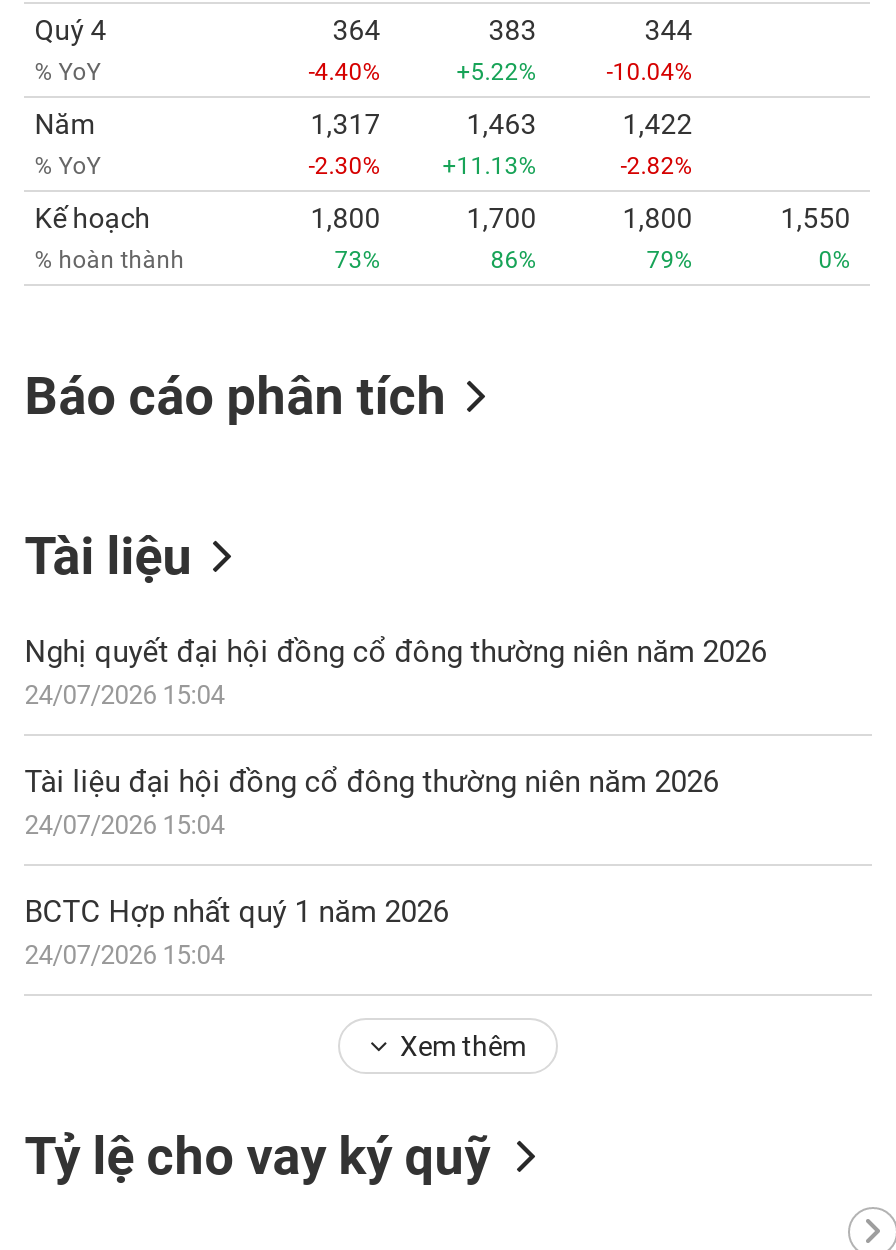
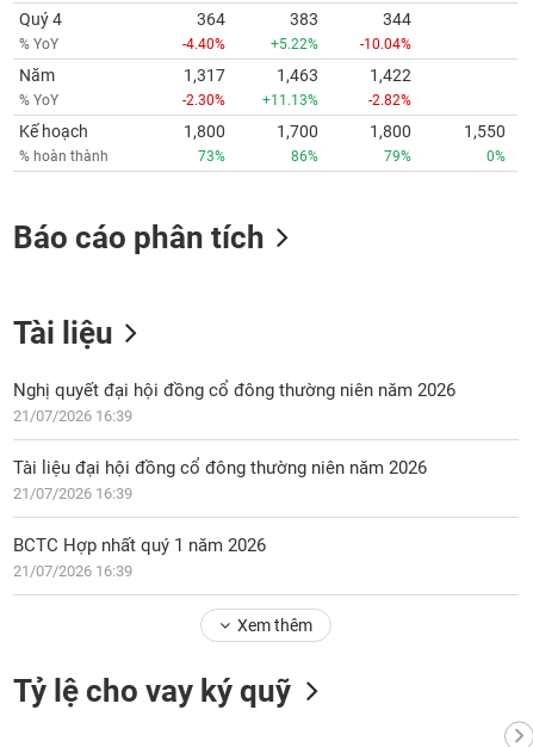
[24,680,224,710] 24/07/2026 15:04 -> [13,407,133,425] 21/07/2026 16:39
[24,810,224,840] 24/07/2026 15:04 -> [13,484,133,502] 21/07/2026 16:39
[24,940,224,970] 24/07/2026 15:04 -> [13,562,133,580] 21/07/2026 16:39

